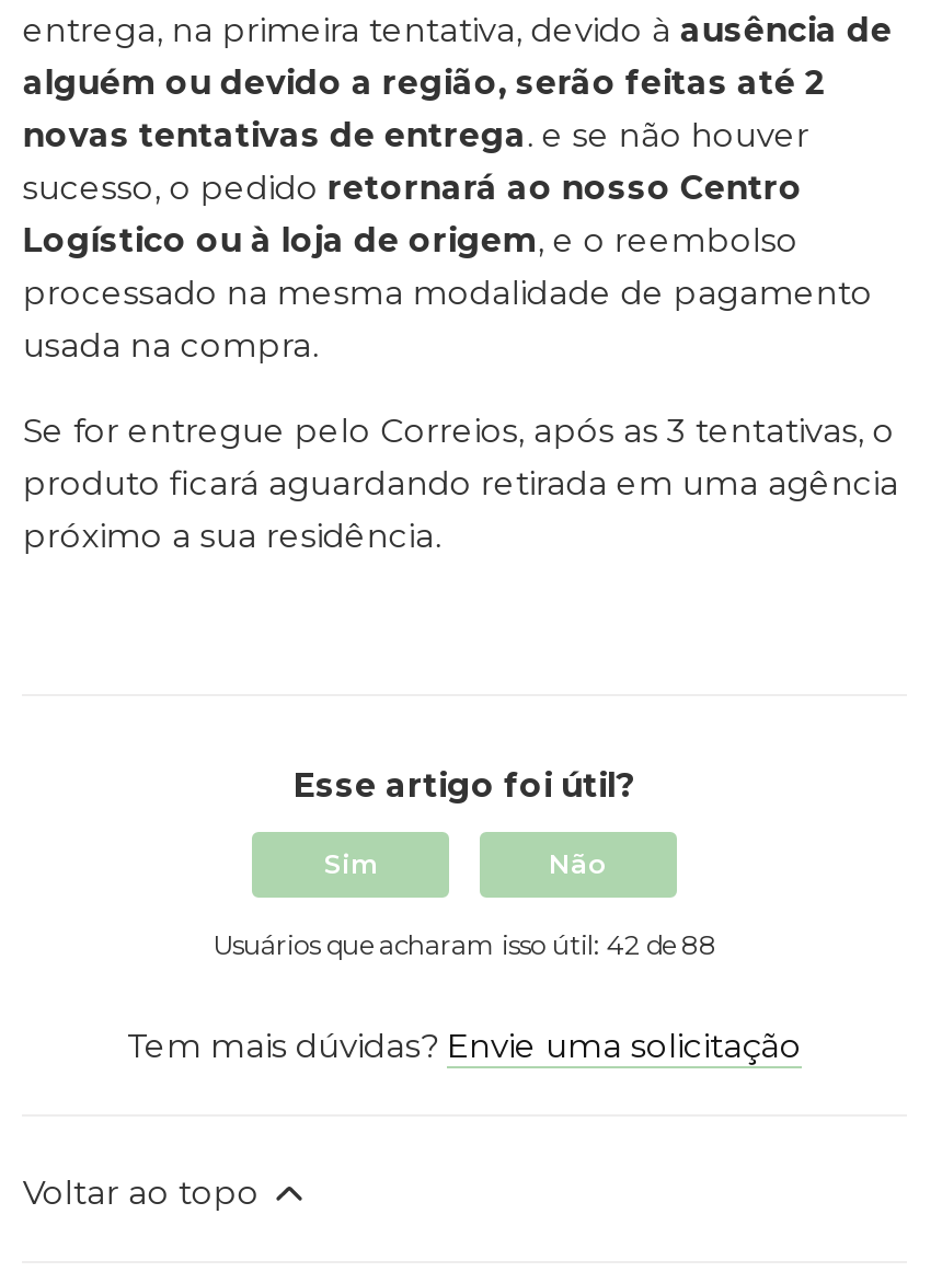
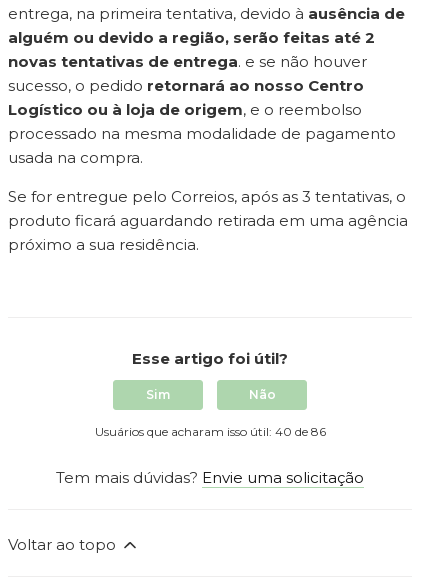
[212,927,716,960] Usuários que acharam isso útil: 42 de 88 -> [94,423,325,438] Usuários que acharam isso útil: 40 de 86

